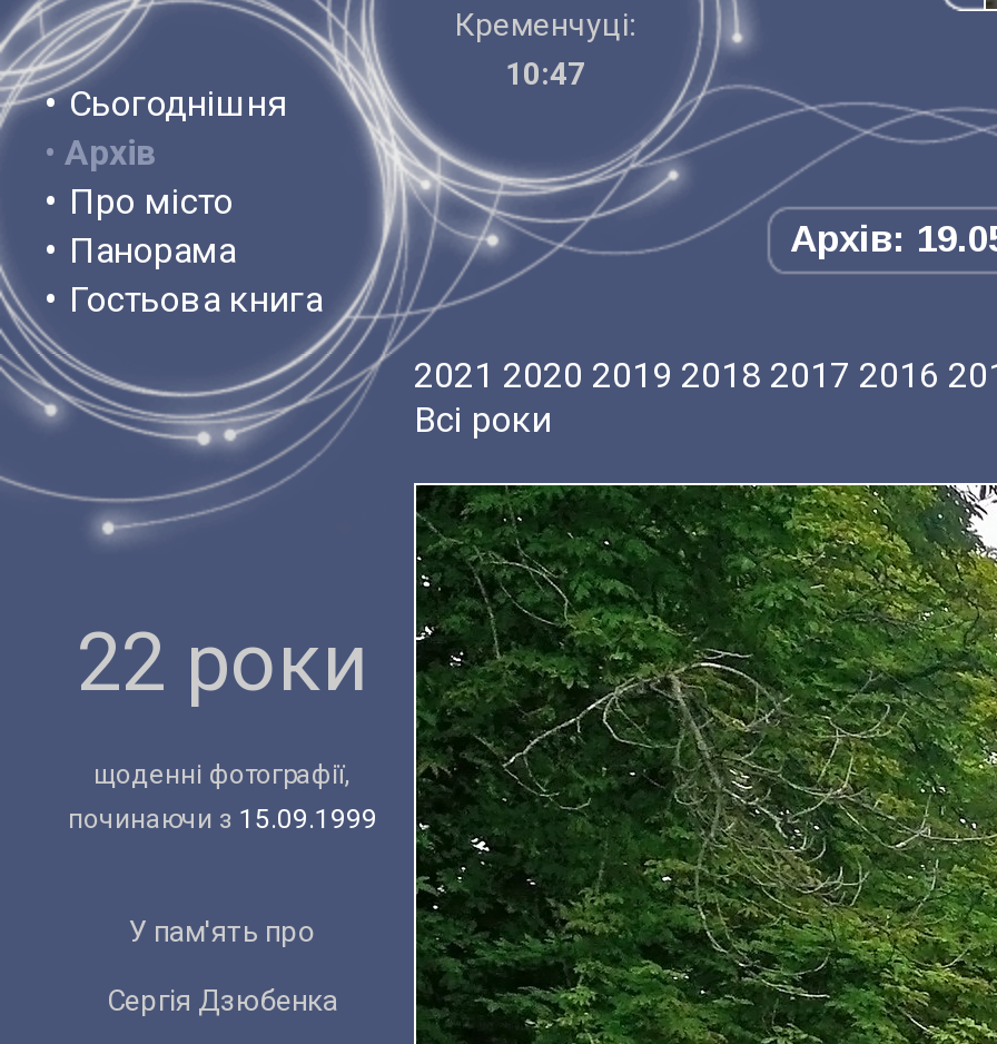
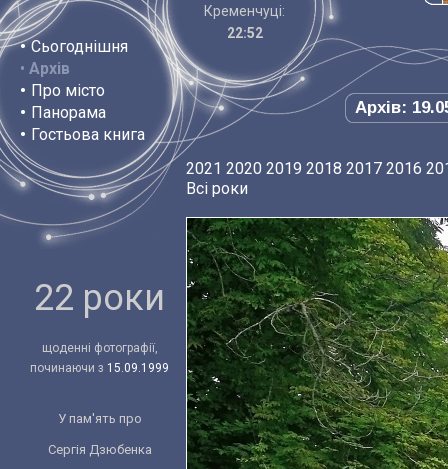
[505,56,585,91] 10:47 -> [227,25,263,41] 22:52

